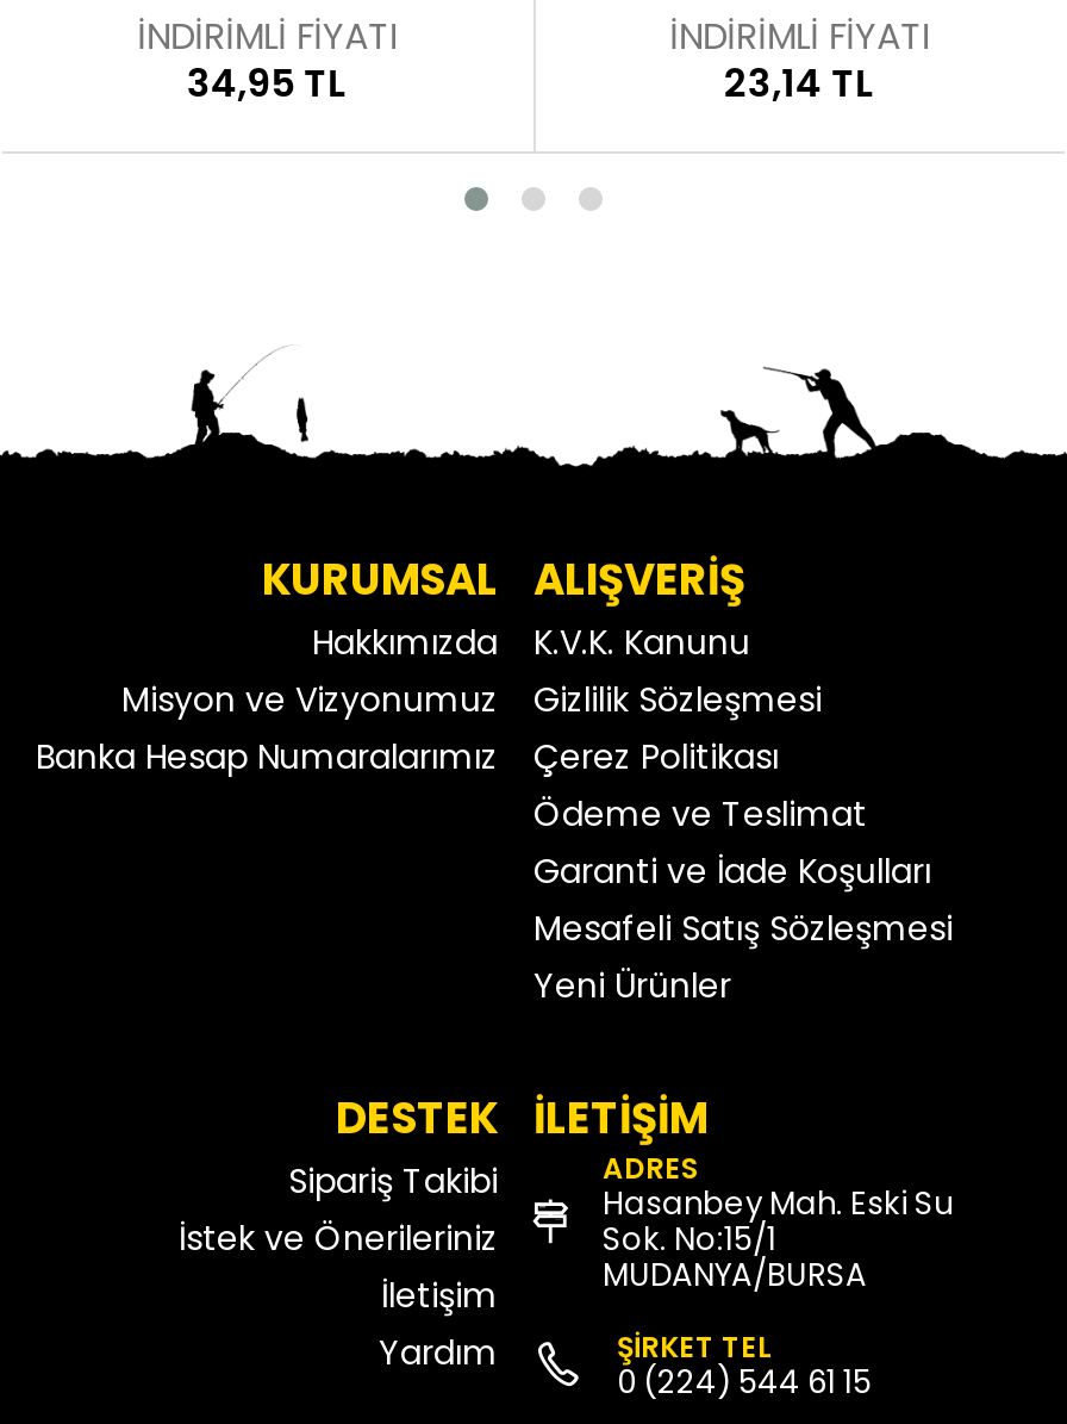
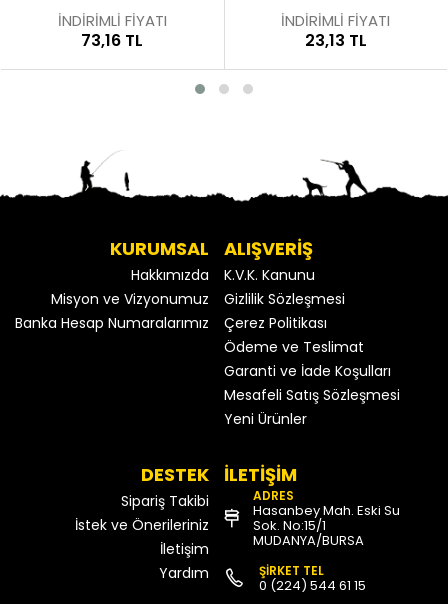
[187,57,347,112] 34,95 TL -> [81,29,143,52] 73,16 TL
[725,57,875,112] 23,14 TL -> [305,29,367,52] 23,13 TL

